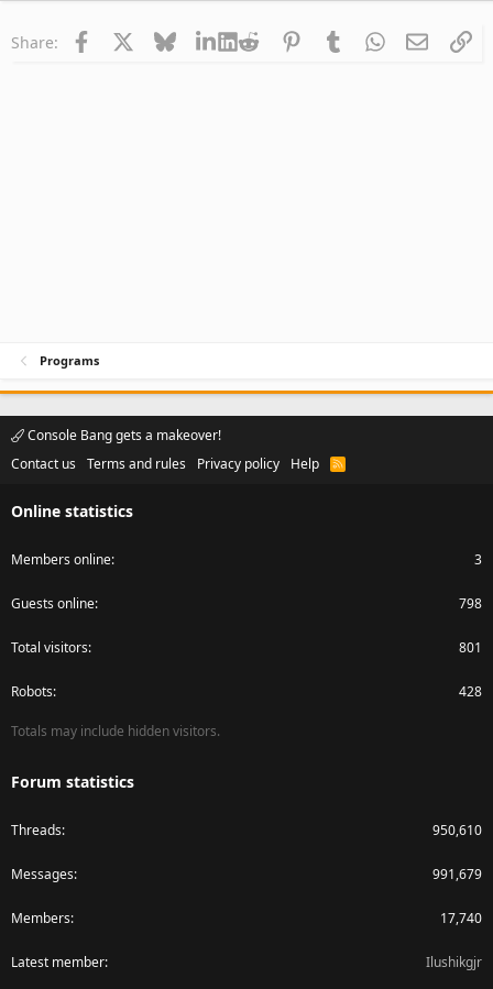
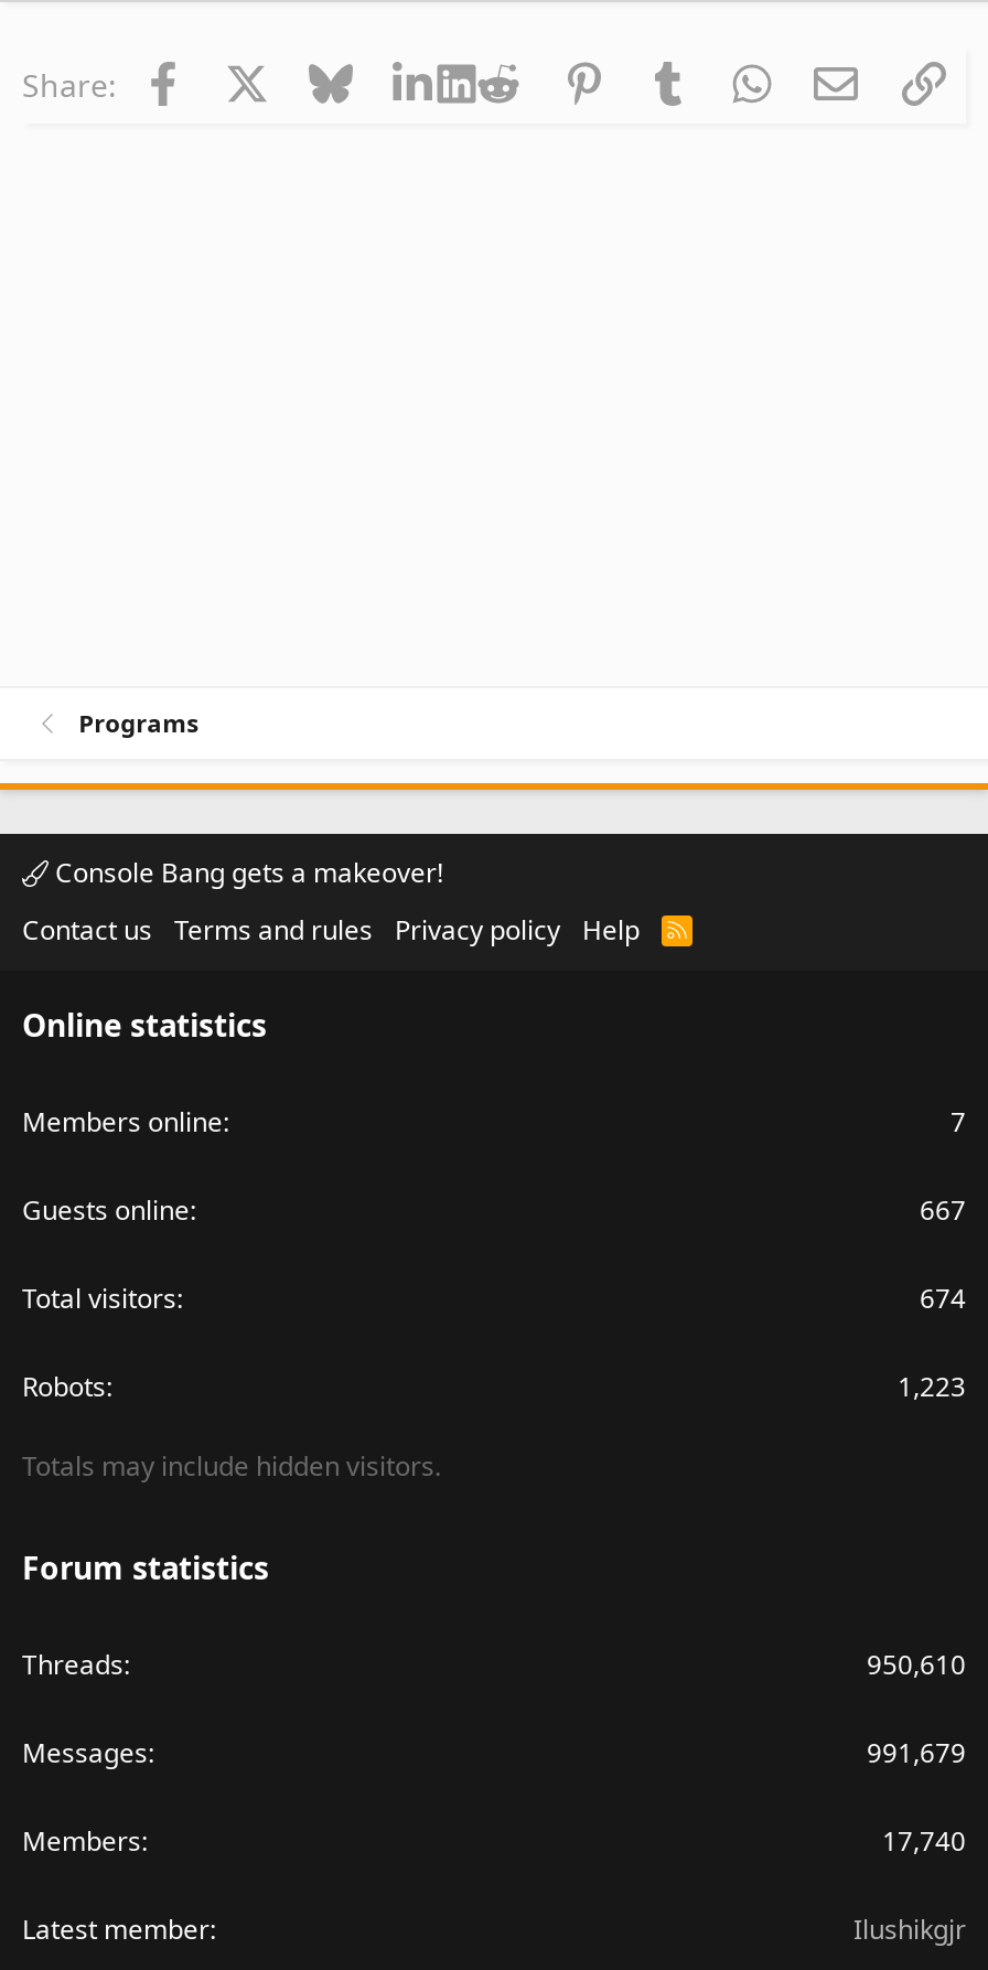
[474,550,482,569] 3 -> [951,1103,966,1141] 7
[459,594,482,613] 798 -> [920,1191,966,1229] 667
[459,638,482,657] 801 -> [920,1280,966,1317] 674
[459,682,482,701] 428 -> [898,1368,966,1405] 1,223

